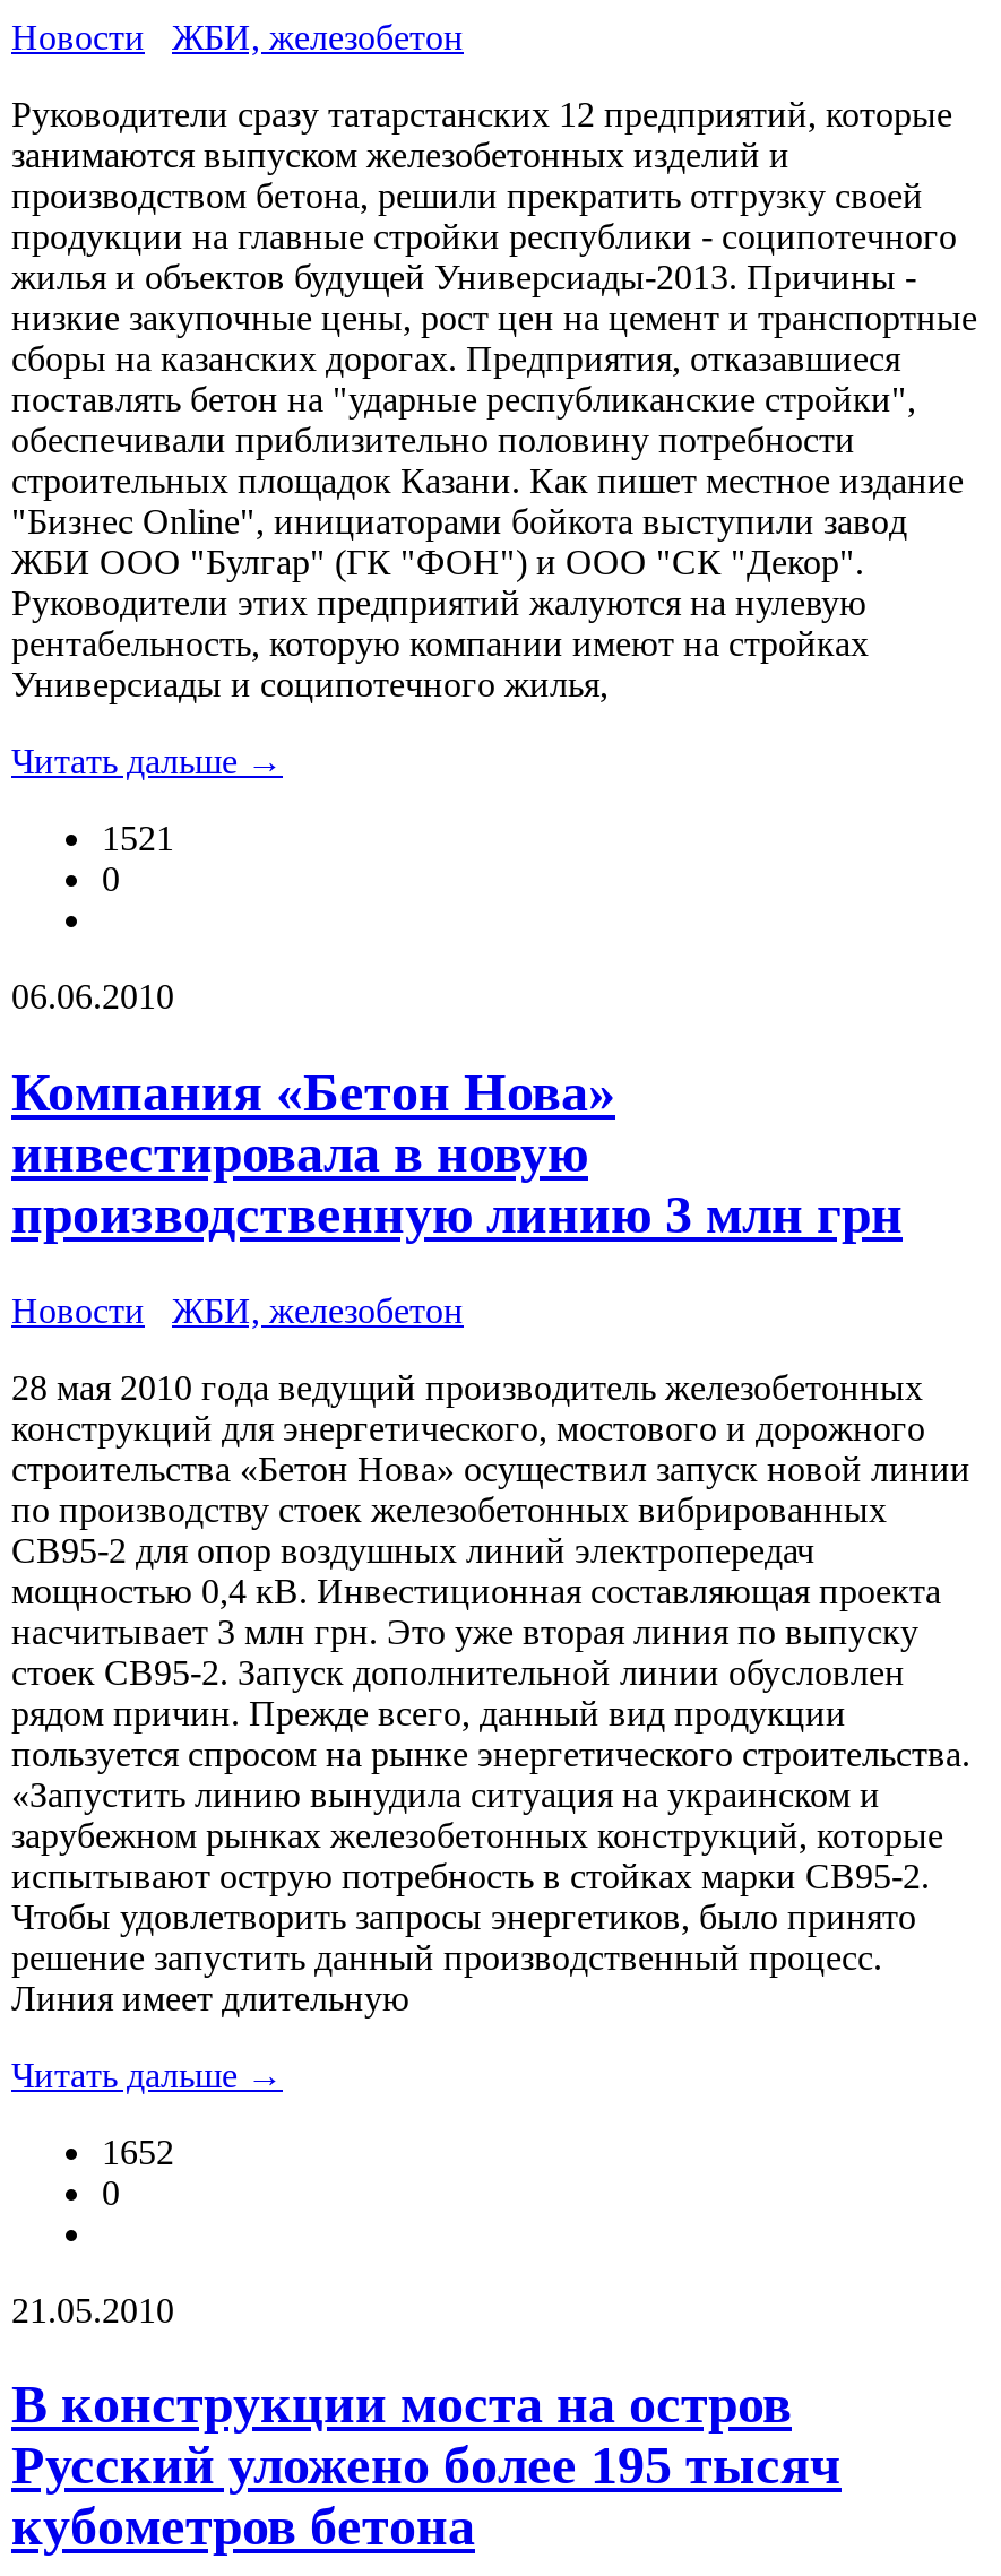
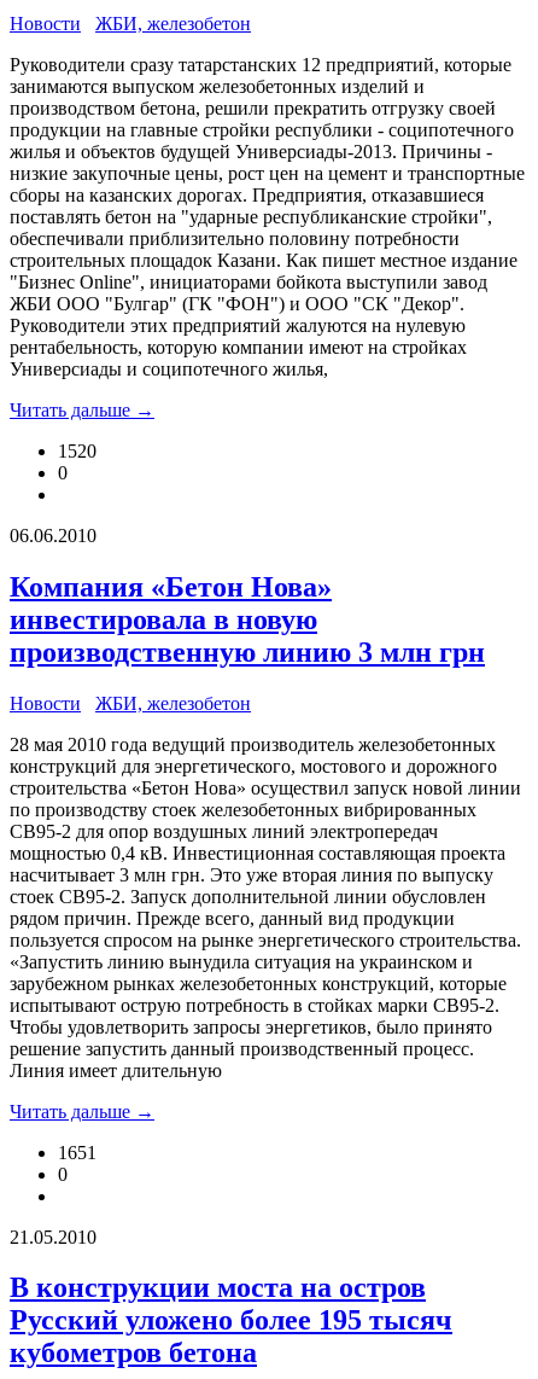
[102,818,174,856] 1521 -> [58,440,97,461] 1520
[102,2132,174,2170] 1652 -> [58,1142,97,1162] 1651

